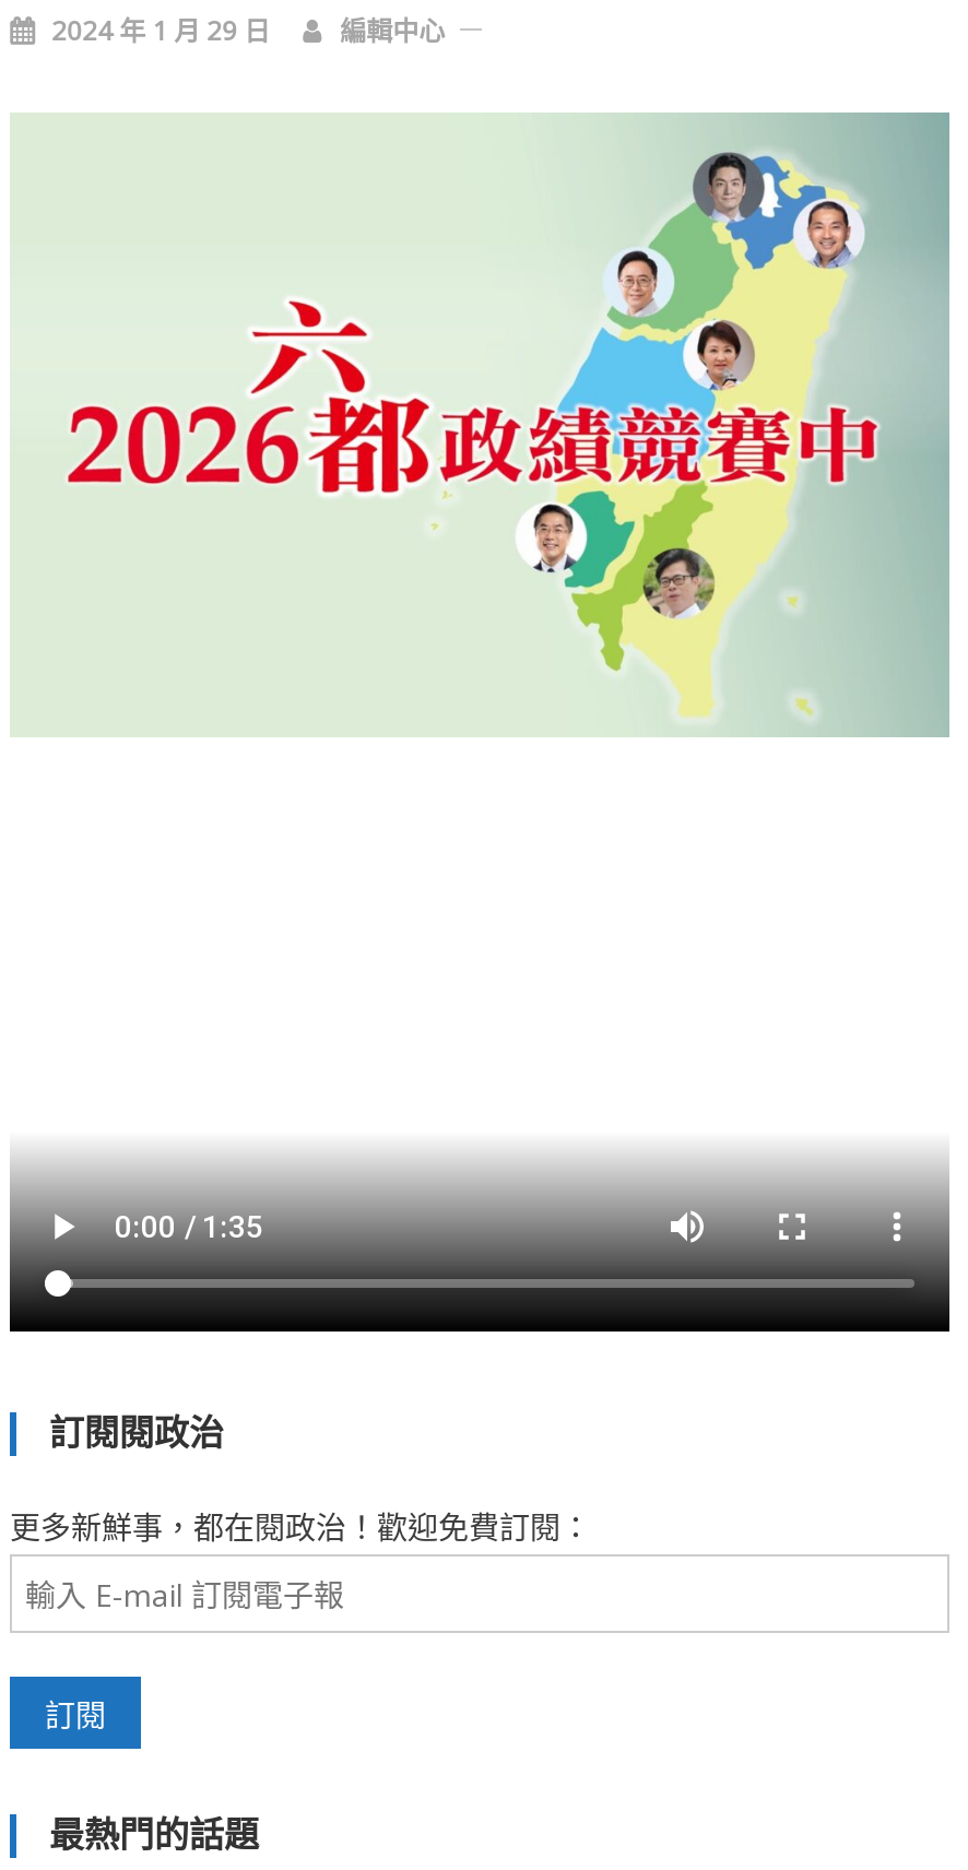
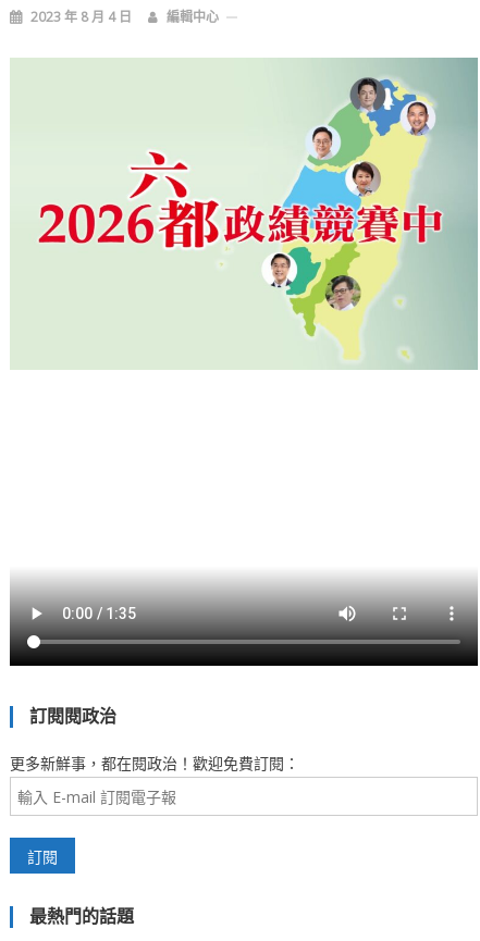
[52,11,445,48] 2024 年 1 月 29 日 編輯中心 -> [31,8,219,27] 2023 年 8 月 4 日 編輯中心

